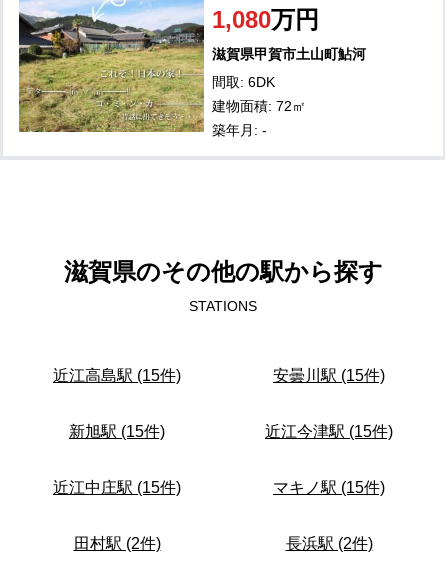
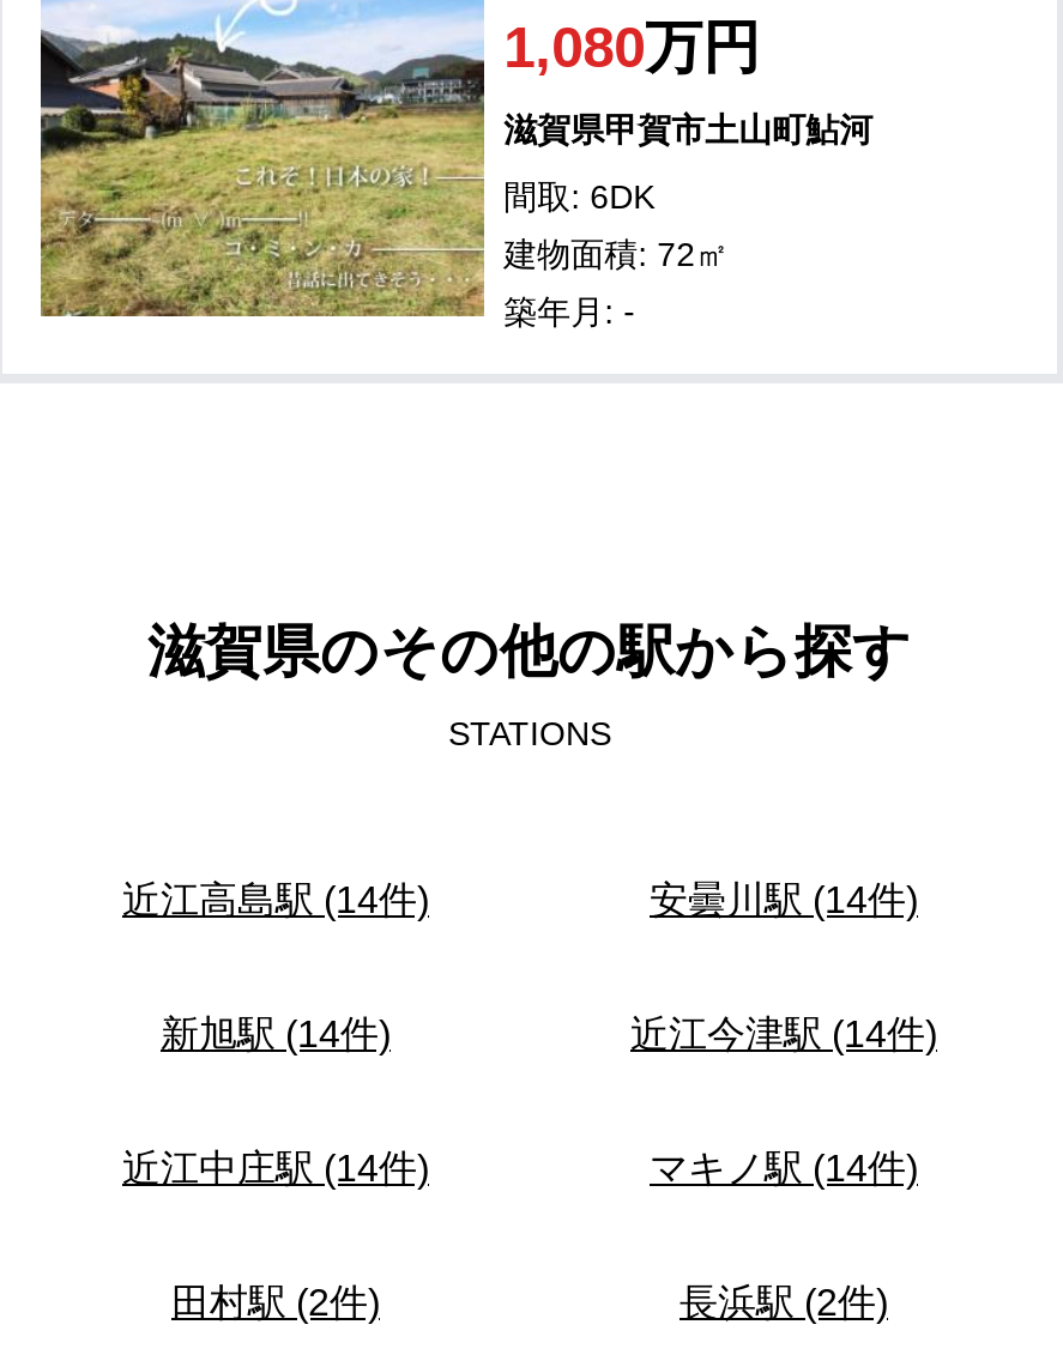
[53,367,181,384] 近江高島駅 (15件) -> [122,879,429,920] 近江高島駅 (14件)
[273,367,385,384] 安曇川駅 (15件) -> [650,879,918,920] 安曇川駅 (14件)
[69,423,165,440] 新旭駅 (15件) -> [161,1014,391,1054] 新旭駅 (14件)
[265,423,393,440] 近江今津駅 (15件) -> [630,1014,937,1054] 近江今津駅 (14件)
[53,479,181,496] 近江中庄駅 (15件) -> [122,1148,429,1188] 近江中庄駅 (14件)
[273,479,385,496] マキノ駅 (15件) -> [650,1148,918,1188] マキノ駅 (14件)

